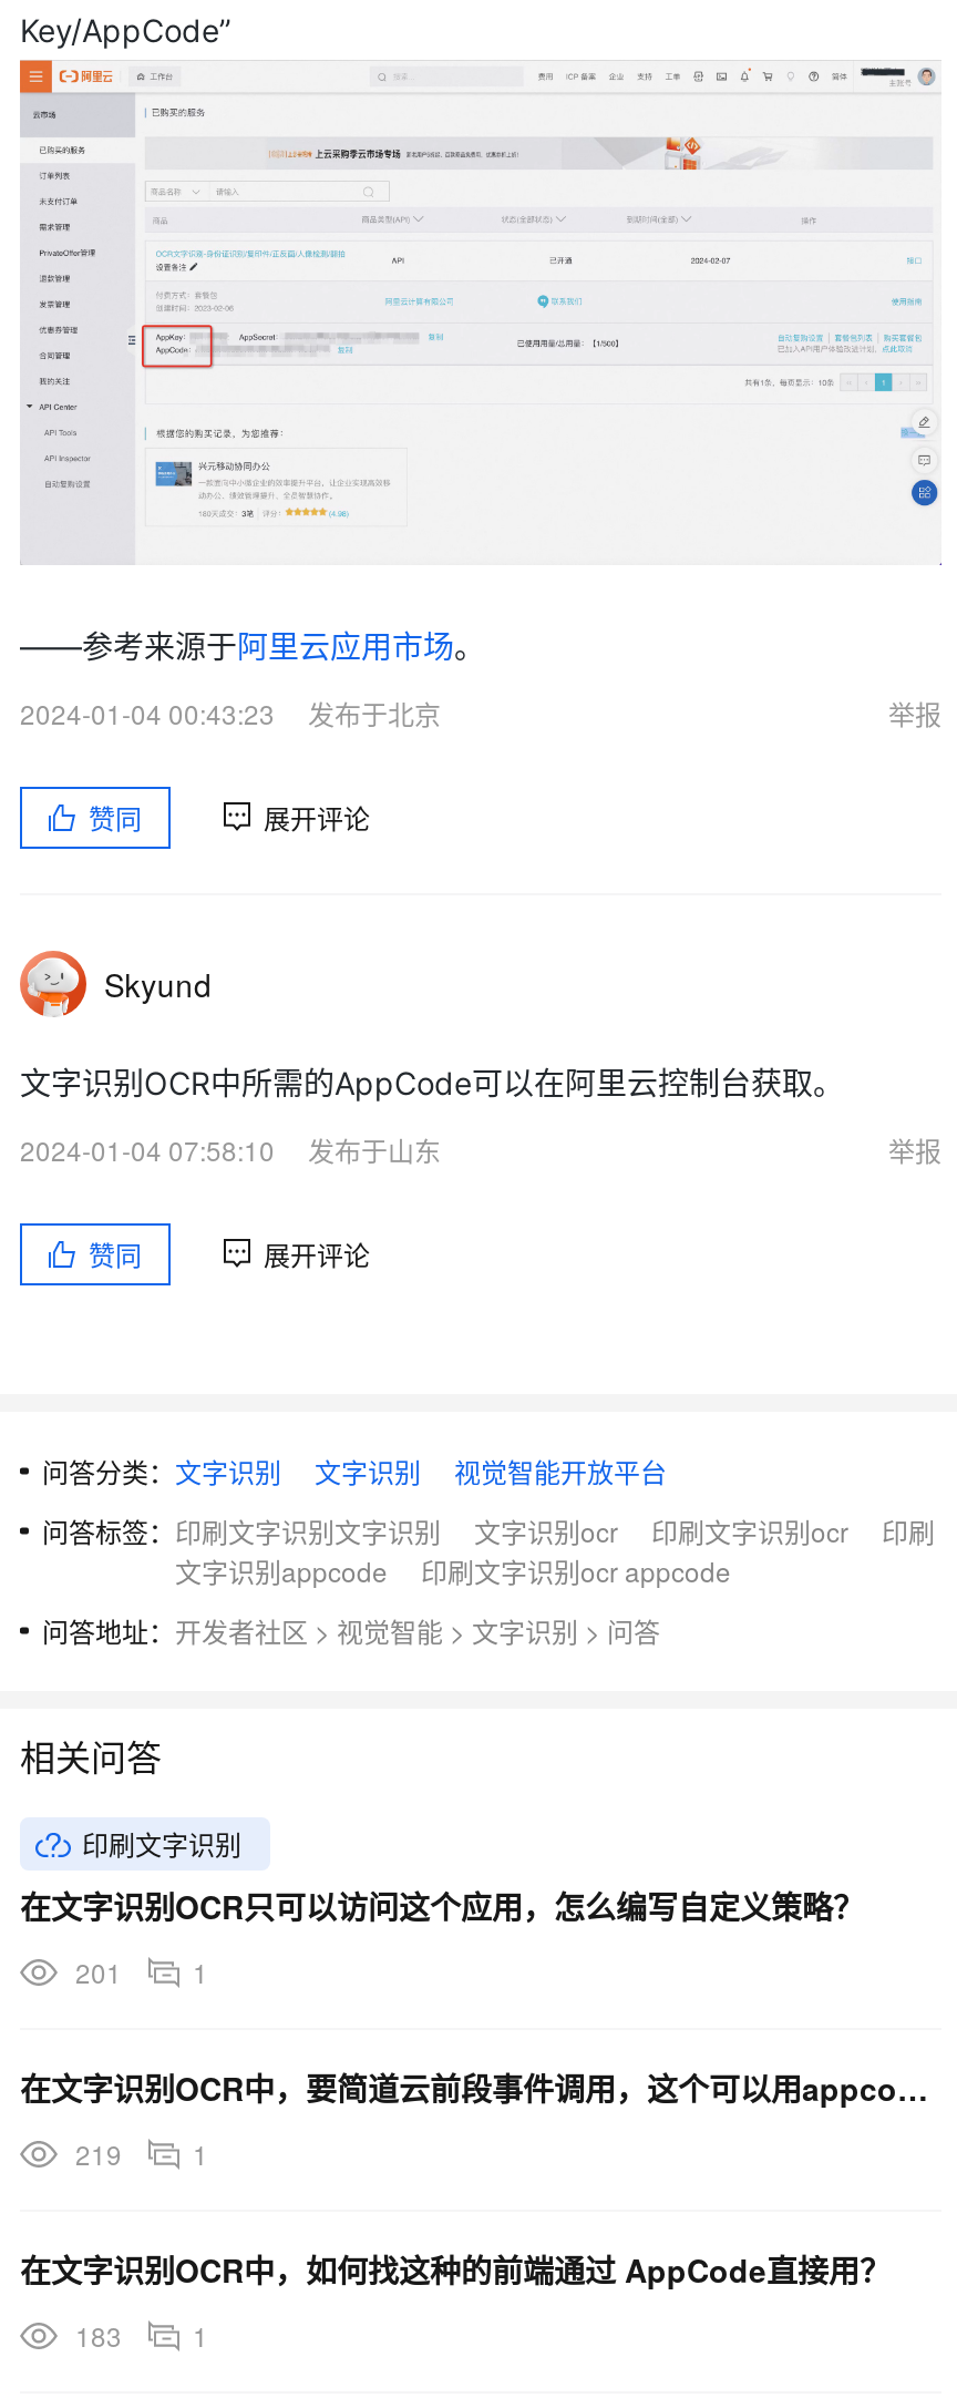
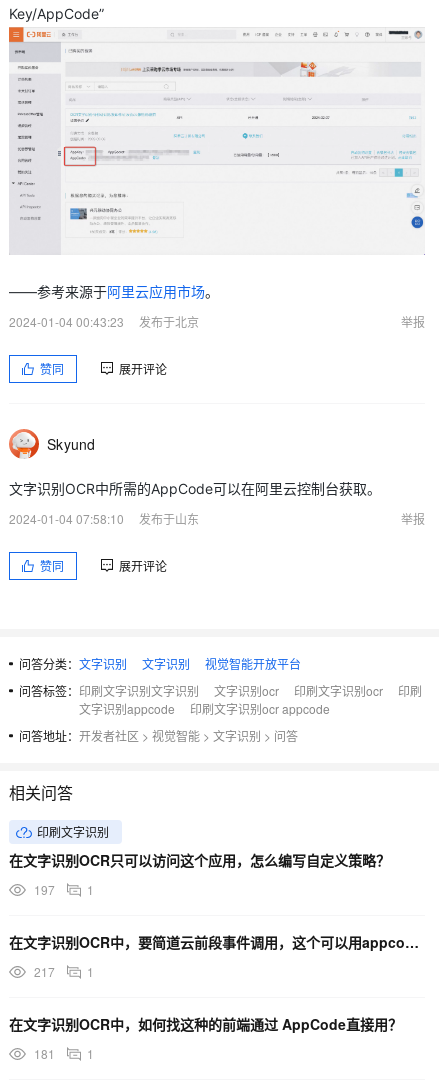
[75,1953,208,1990] 201 1 -> [34,881,94,898] 197 1
[75,2134,208,2172] 219 1 -> [34,963,94,980] 217 1
[75,2316,208,2354] 183 1 -> [34,1045,94,1062] 181 1

